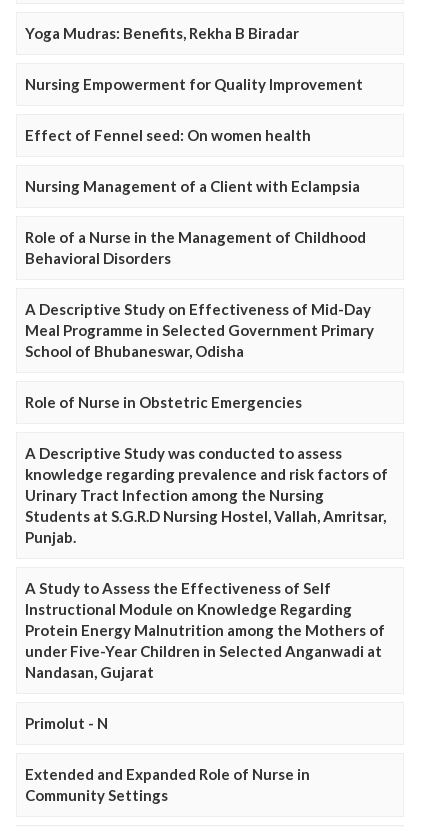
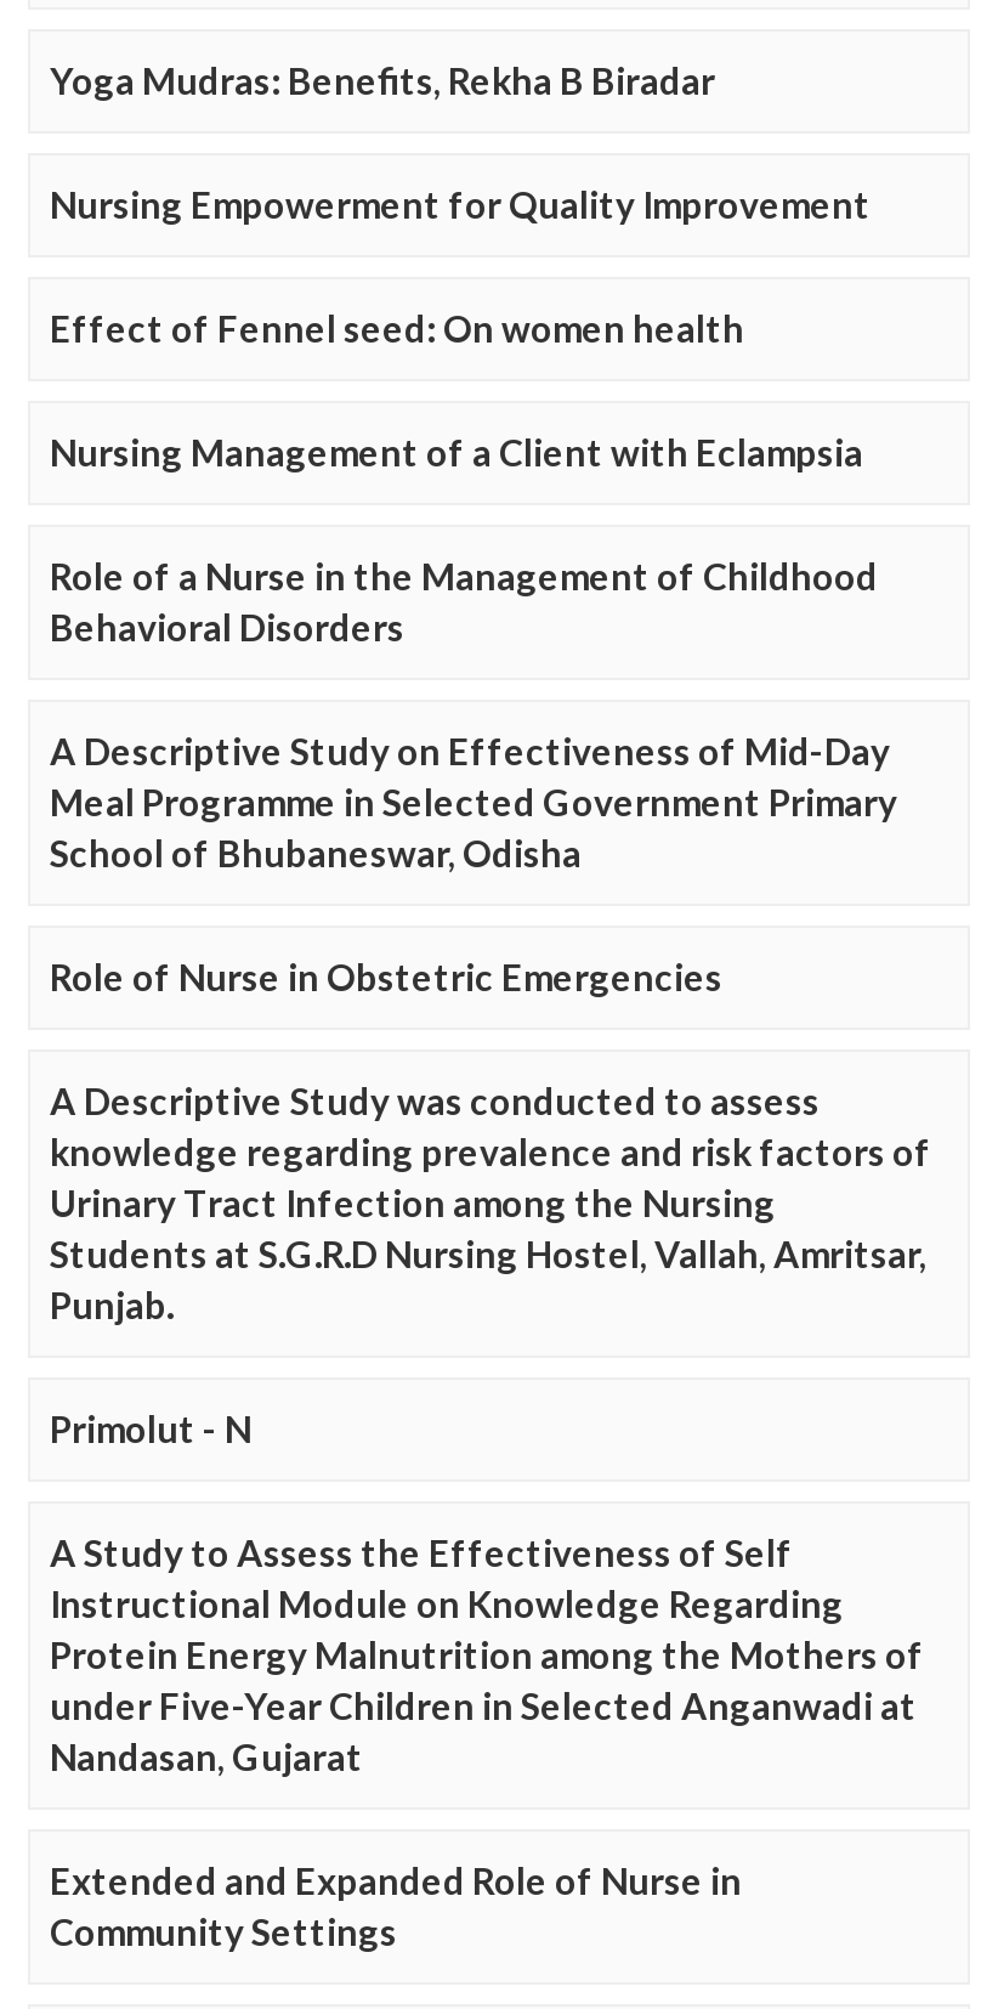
moved [25,579,385,681] -> [50,1530,924,1777]: A Study to Assess the Effectiveness of Self | Instructional Module on Knowledge Regarding | Protein Energy Malnutrition among the Mothers of | under Five-Year Children in Selected Anganwadi at | Nandasan, Gujarat
moved [25,714,108,732] -> [50,1406,251,1450]: Primolut - N

